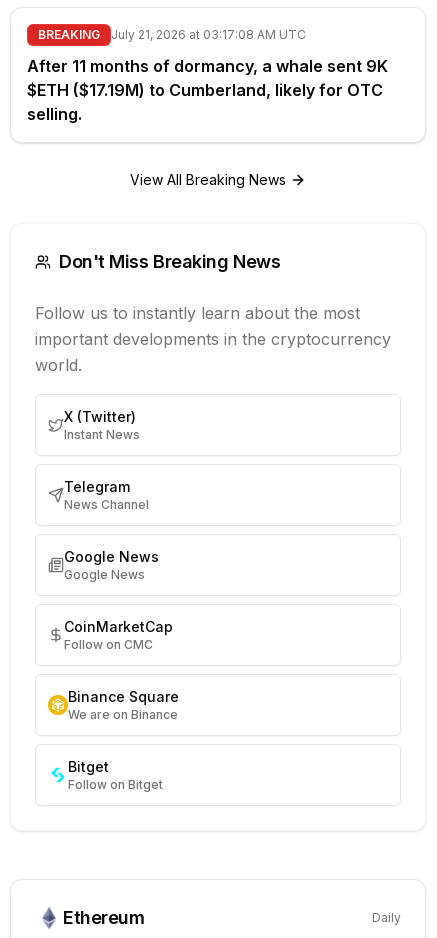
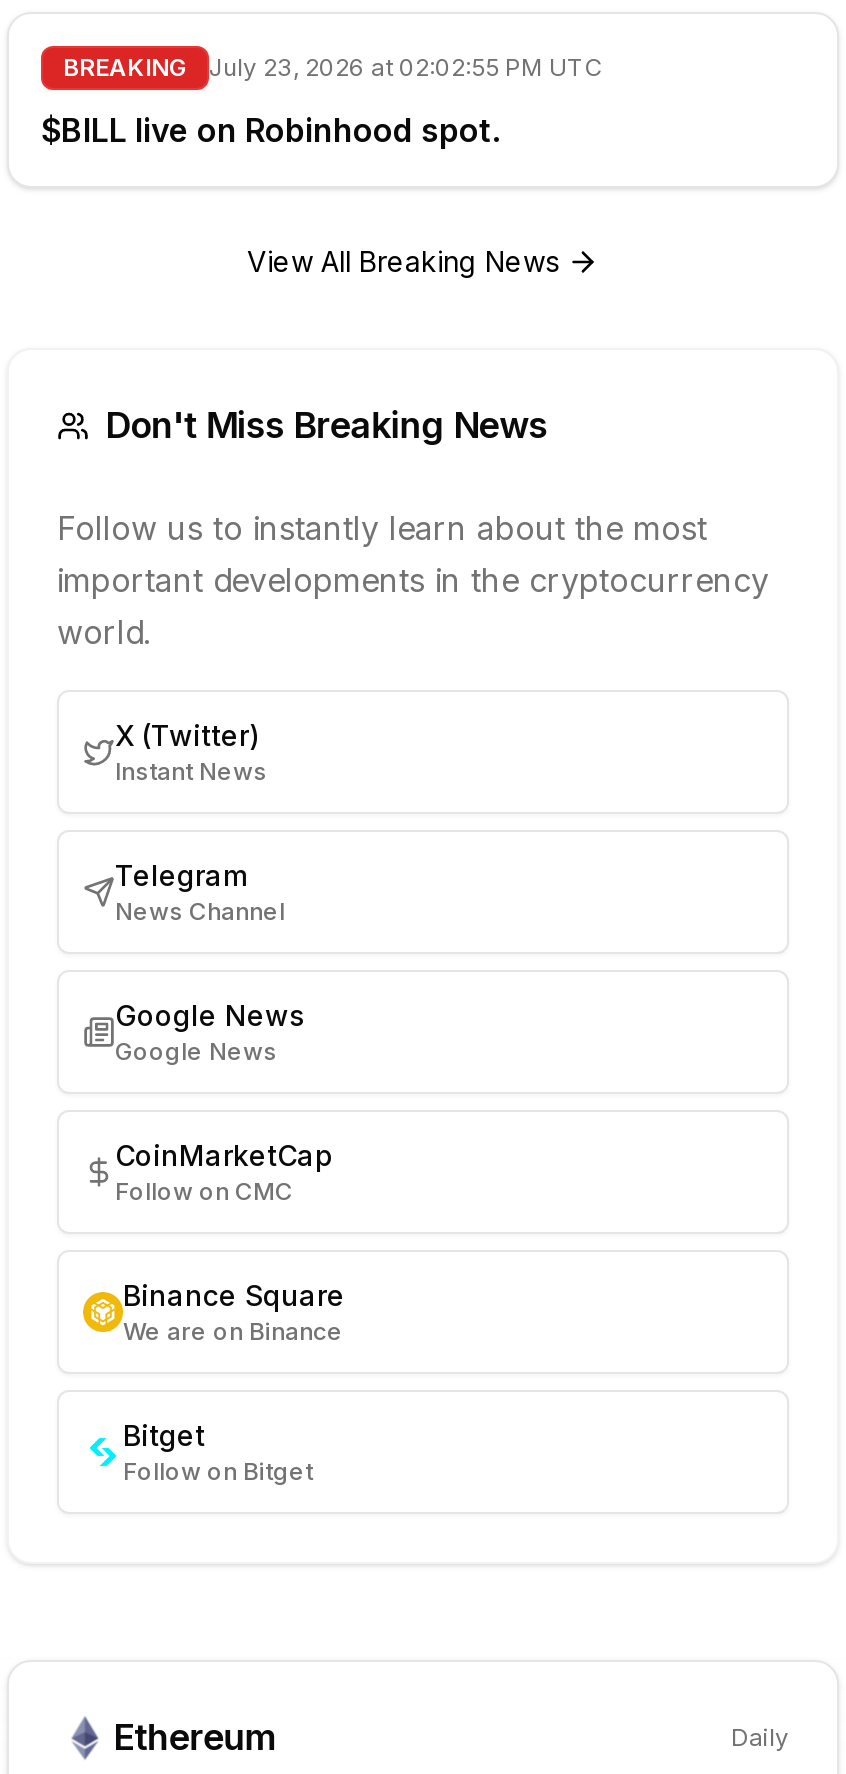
[38,27,306,42] BREAKING July 21, 2026 at 03:17:08 AM UTC -> [63,52,603,82] BREAKING July 23, 2026 at 02:02:55 PM UTC
[27,56,388,124] After 11 months of dormancy, a whale sent 9K | $ETH ($17.19M) to Cumberland, likely for OTC | selling. -> [41,110,499,150] $BILL live on Robinhood spot.

